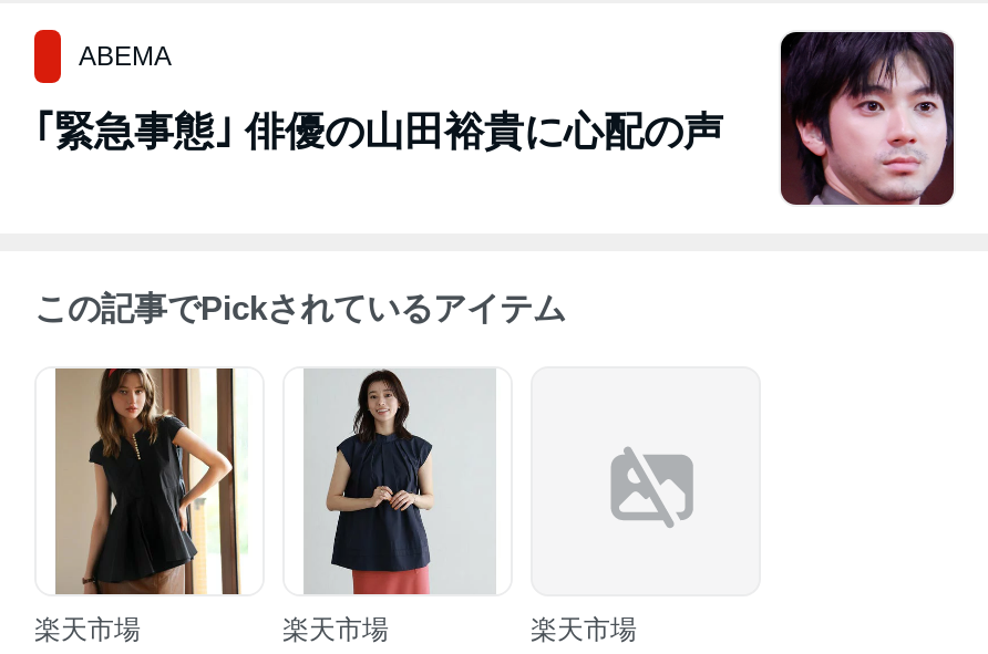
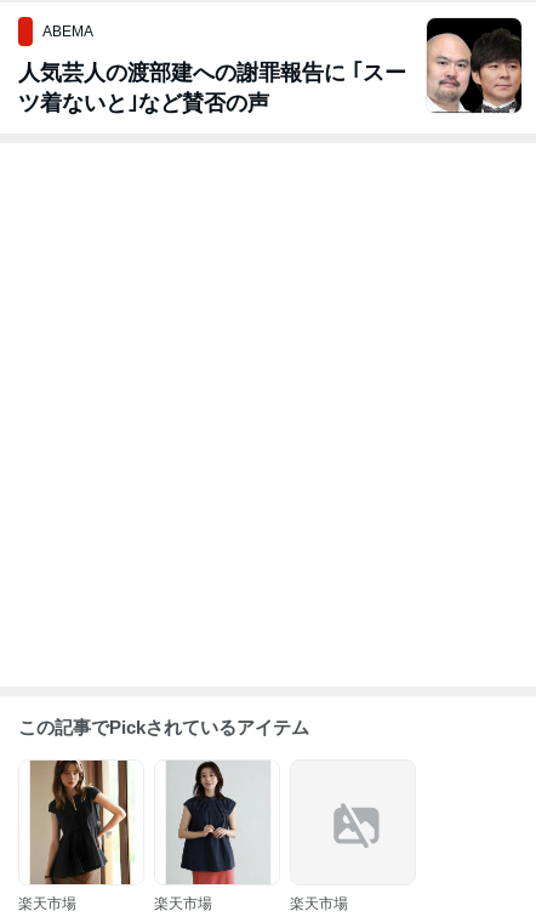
[34,32,956,207] [image] | ｢緊急事態｣ 俳優の山田裕貴に心配の声 -> [18,18,523,115] [image] | 人気芸人の渡部建への謝罪報告に ｢スー | ツ着ないと｣など賛否の声

